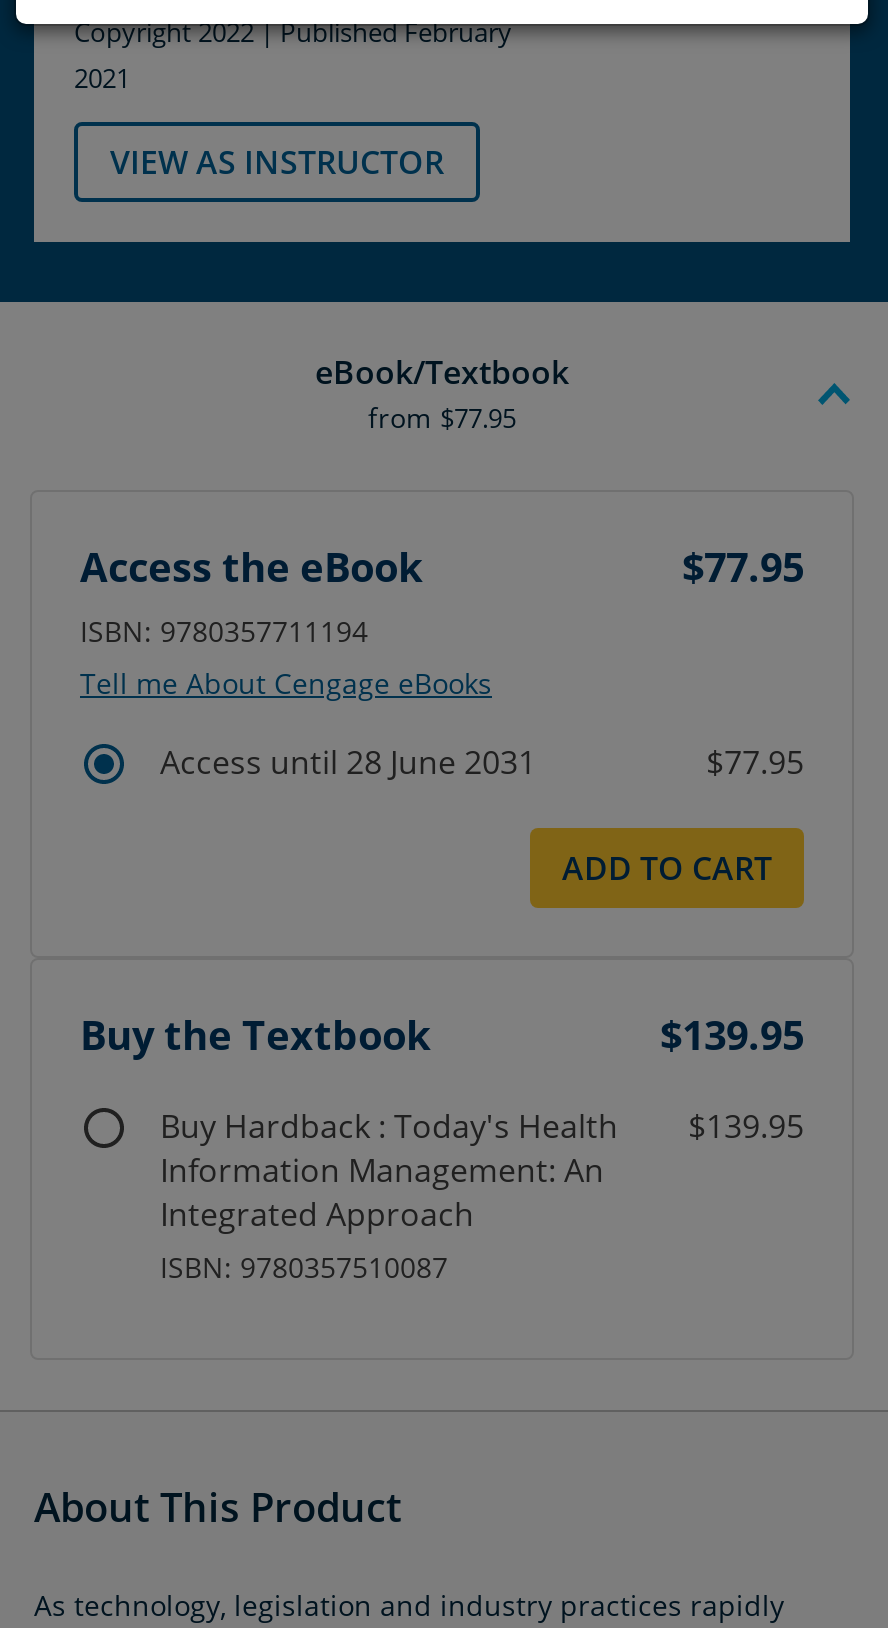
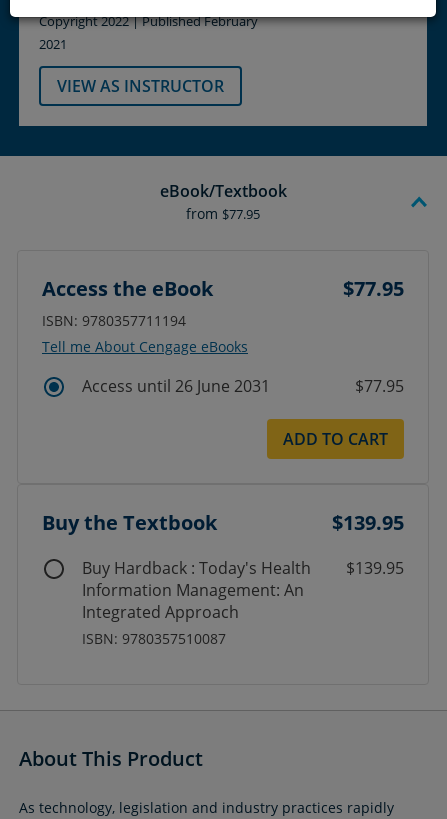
[160,739,536,783] Access until 28 June 2031 -> [82,375,270,397] Access until 26 June 2031

